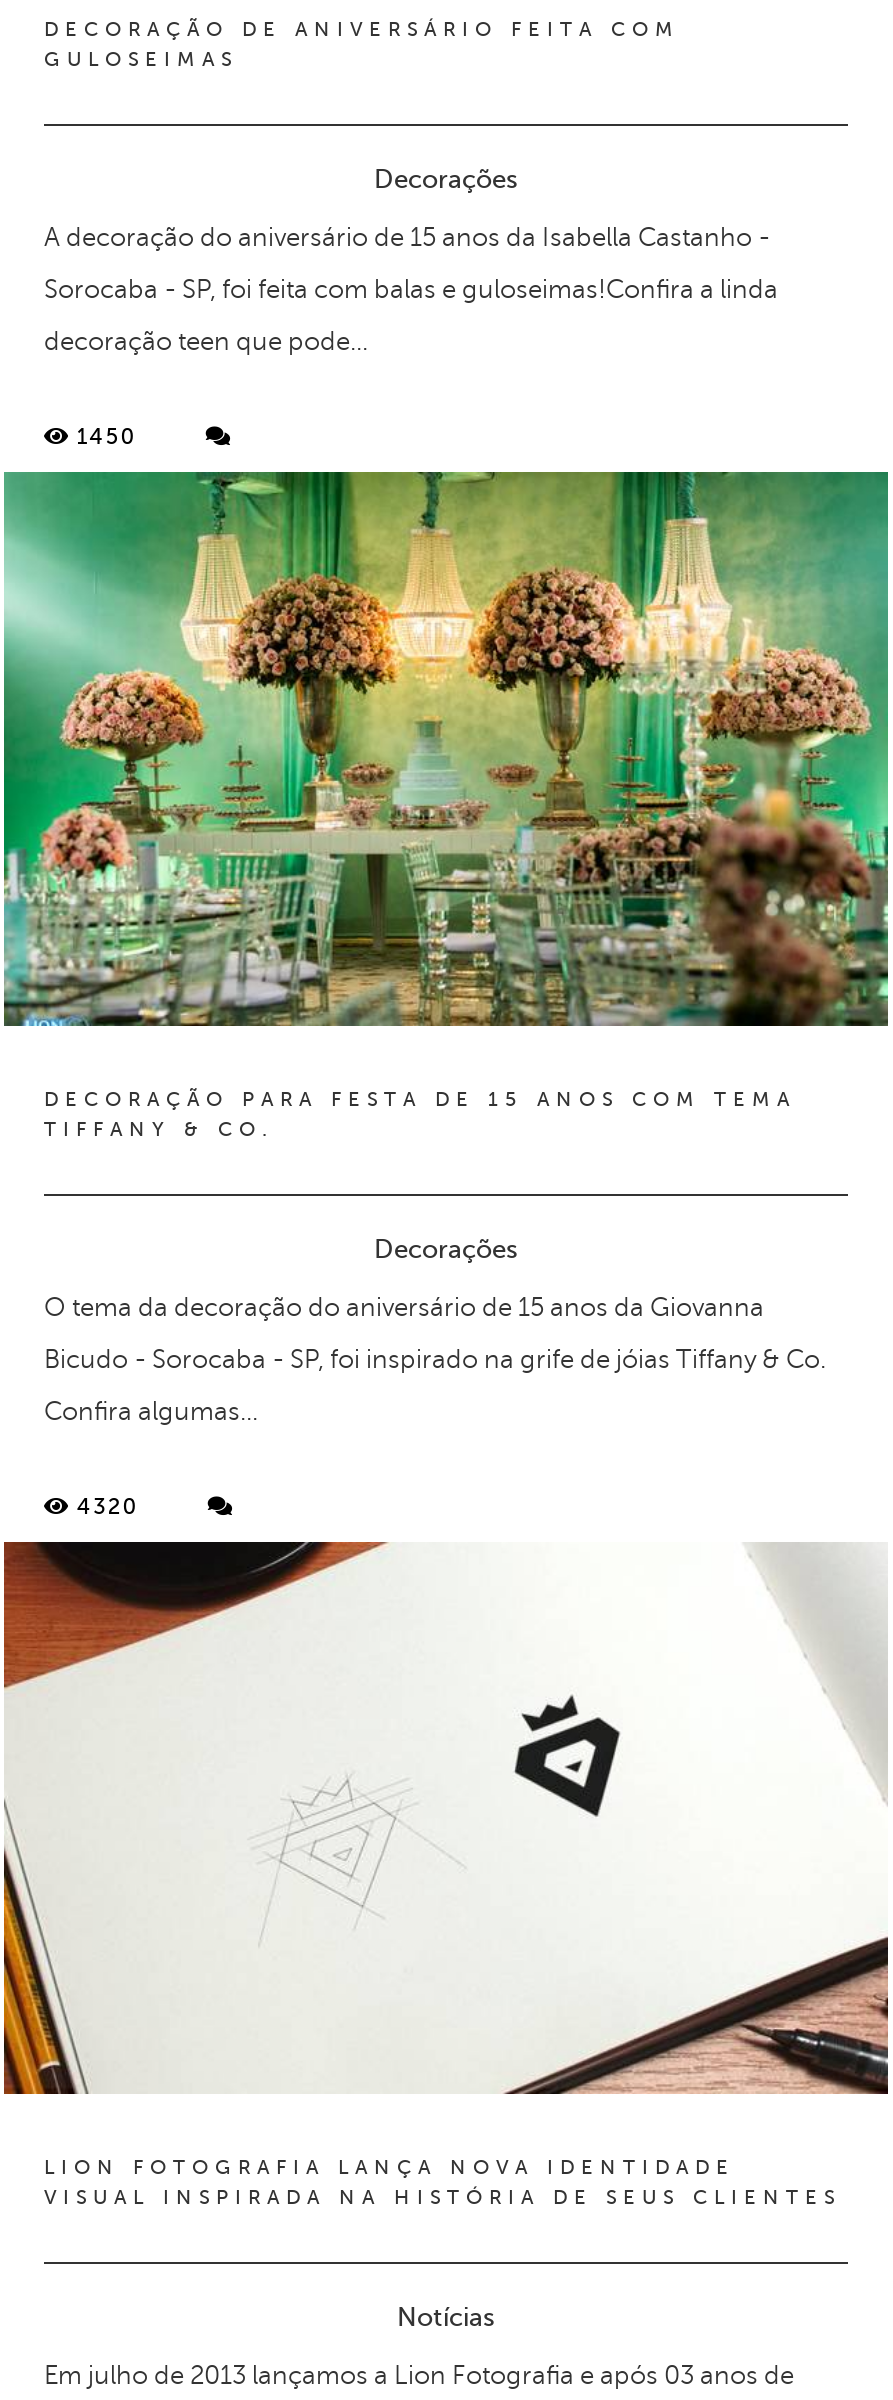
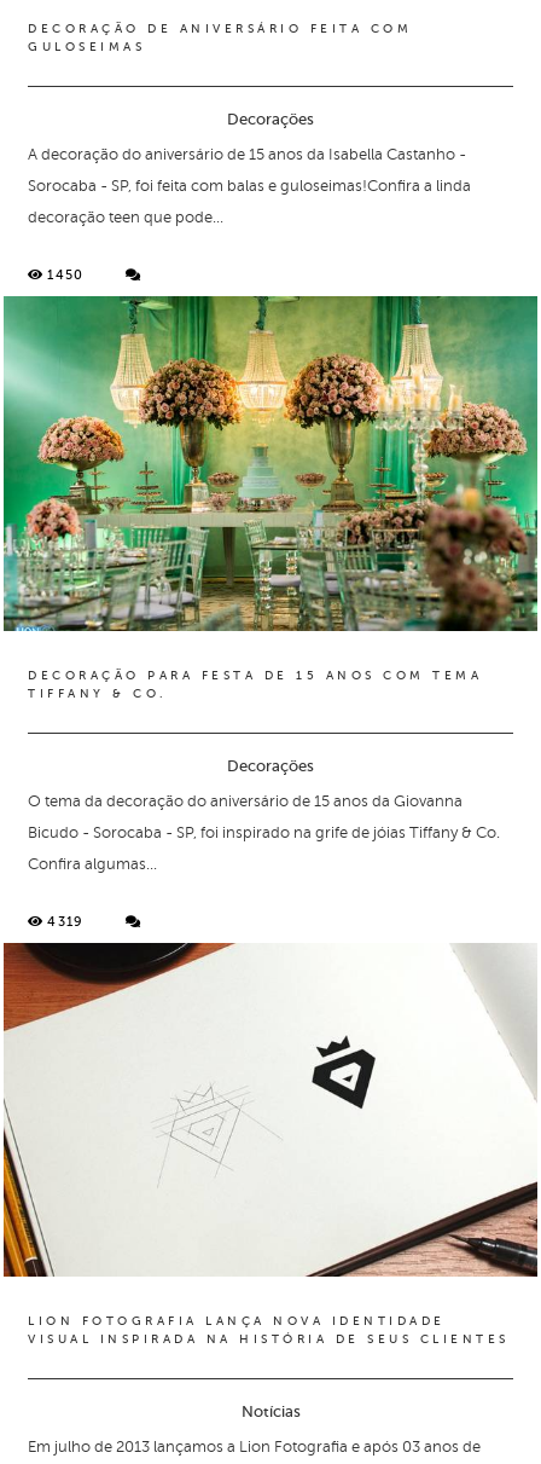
[77,1493,139,1517] 4320 -> [47,913,84,928] 4319

